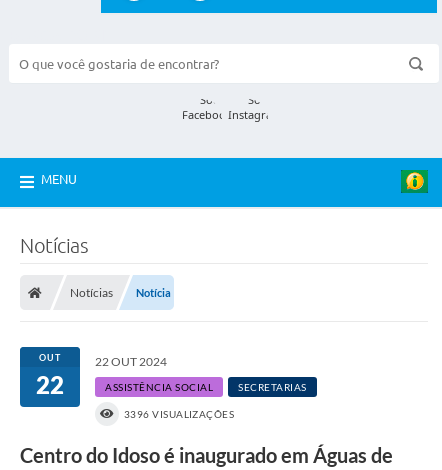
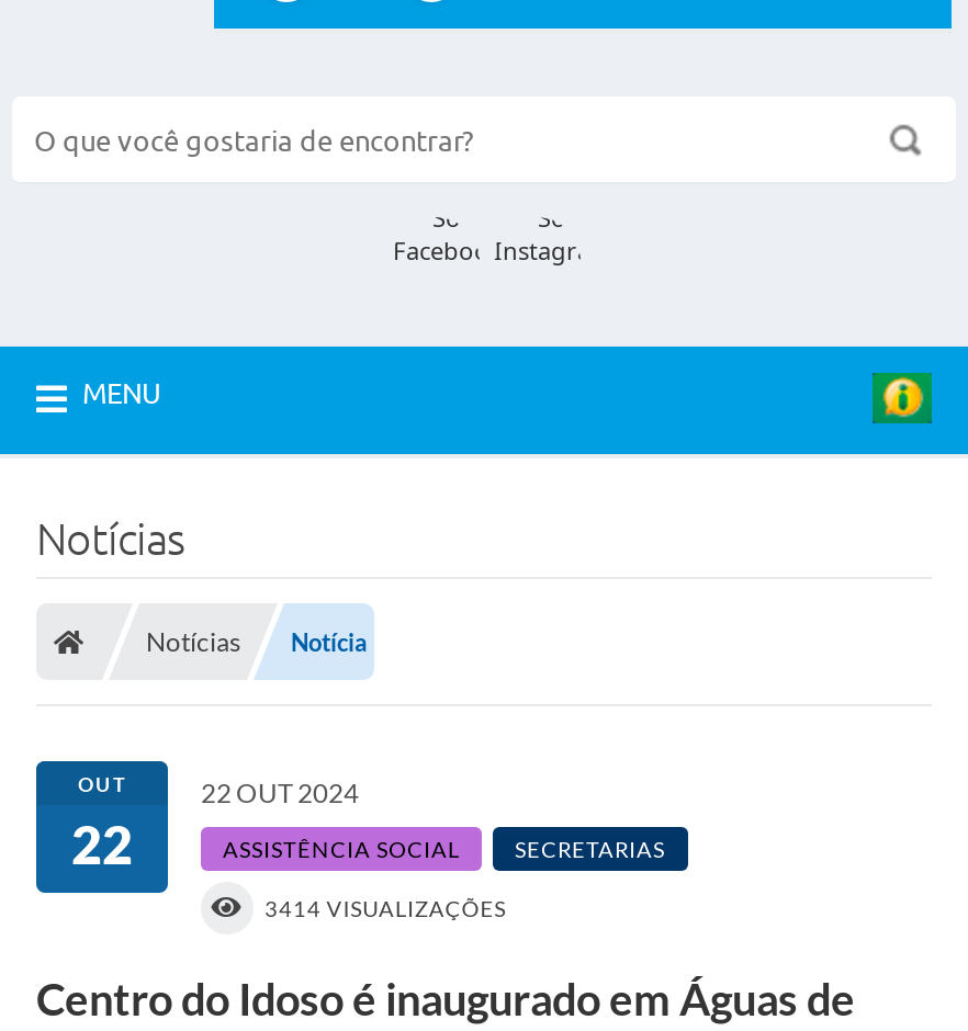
[124,408,234,420] 3396 VISUALIZAÇÕES -> [264,895,506,922] 3414 VISUALIZAÇÕES

